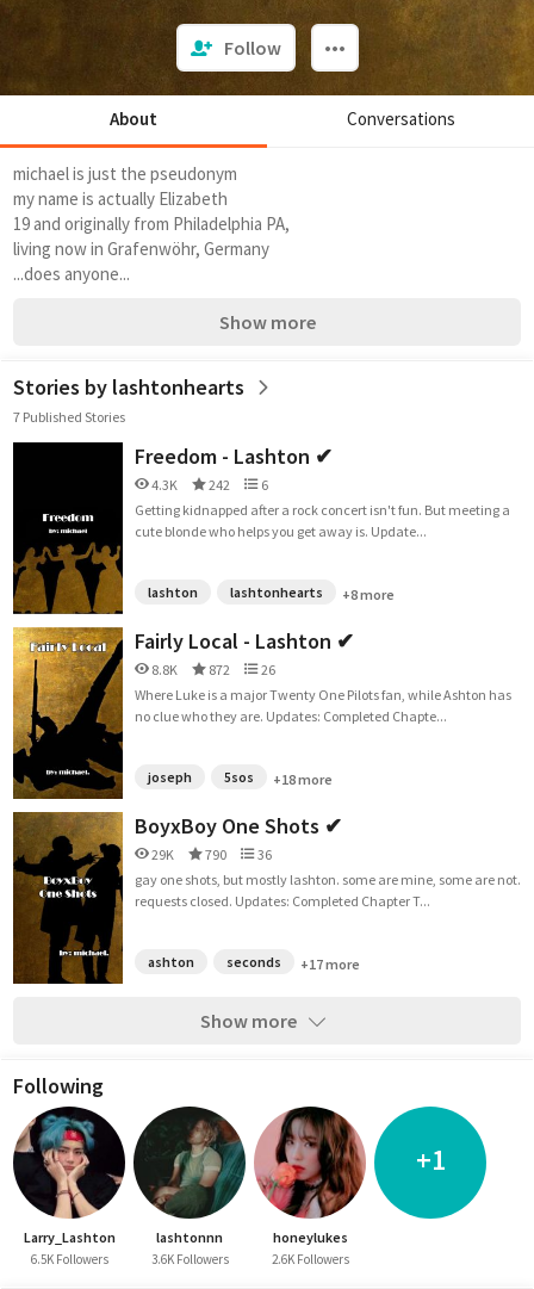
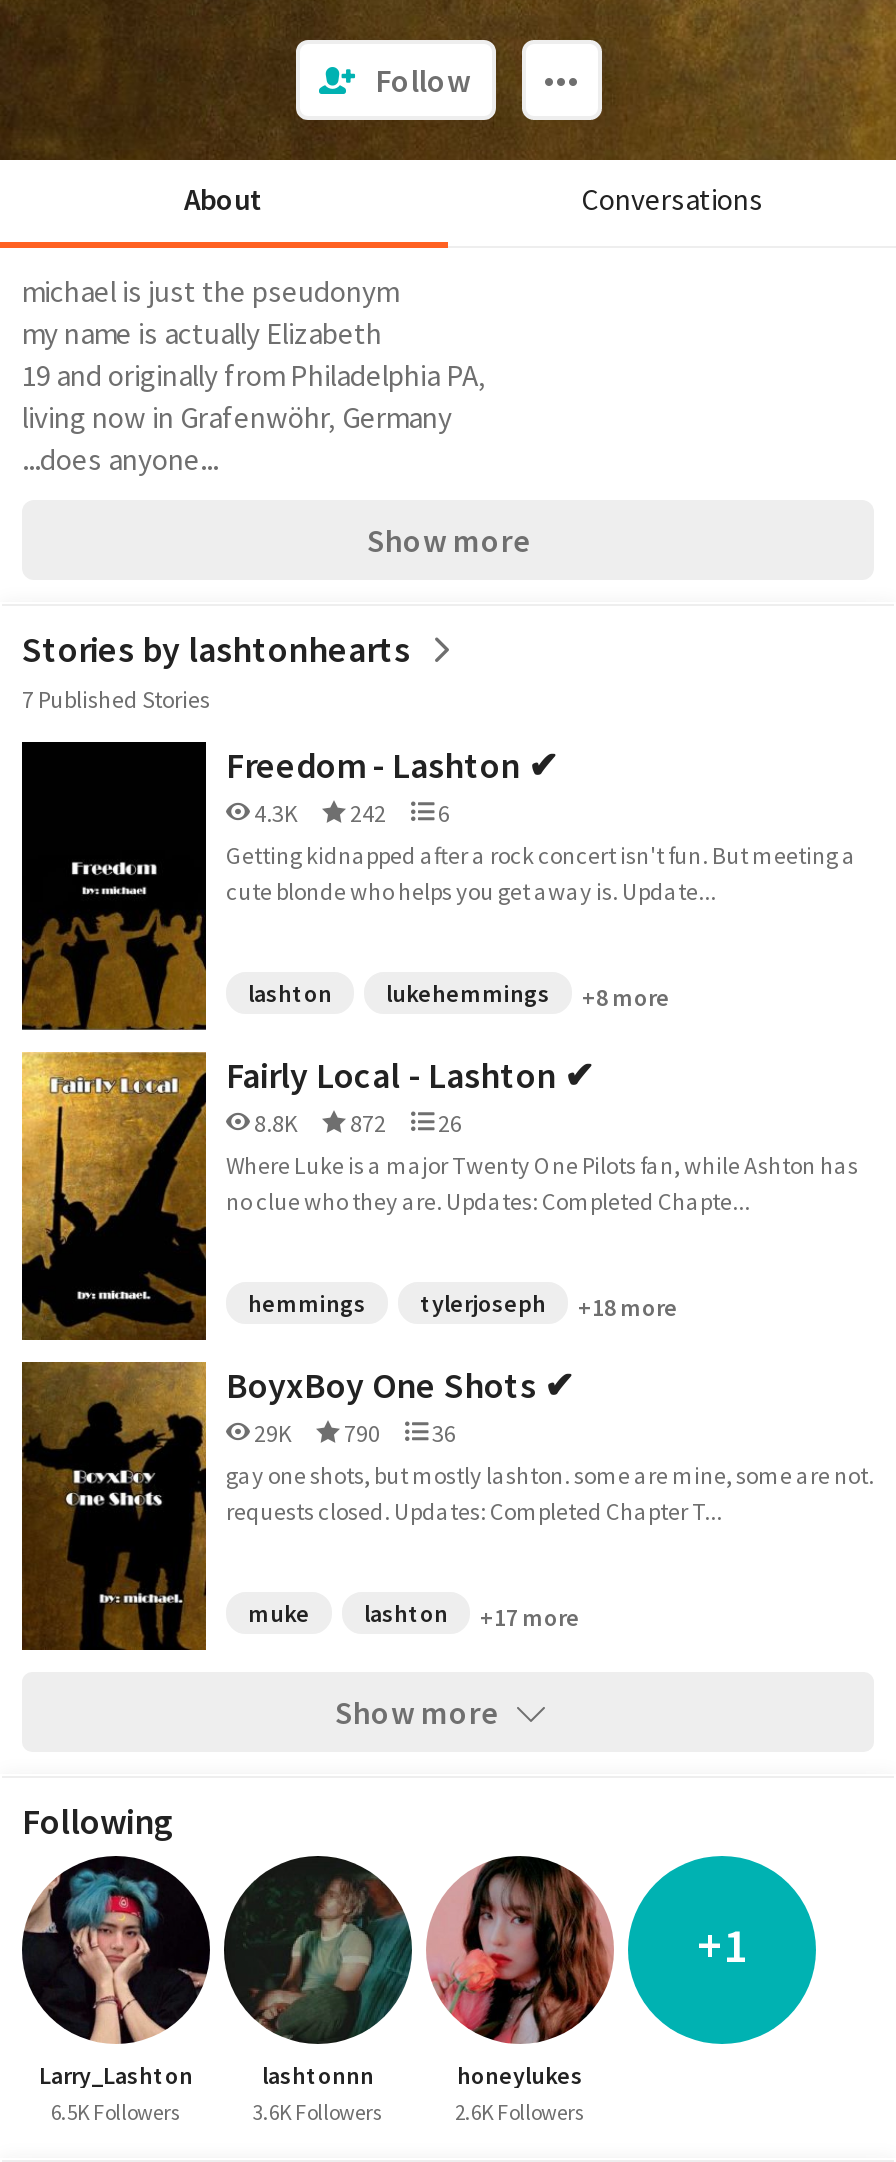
[230,583,323,601] lashtonhearts -> [386,978,550,1008] lukehemmings
[148,768,254,786] joseph | 5sos -> [248,1288,546,1318] hemmings | tylerjoseph
[148,953,281,971] ashton | seconds -> [248,1598,448,1628] muke | lashton

